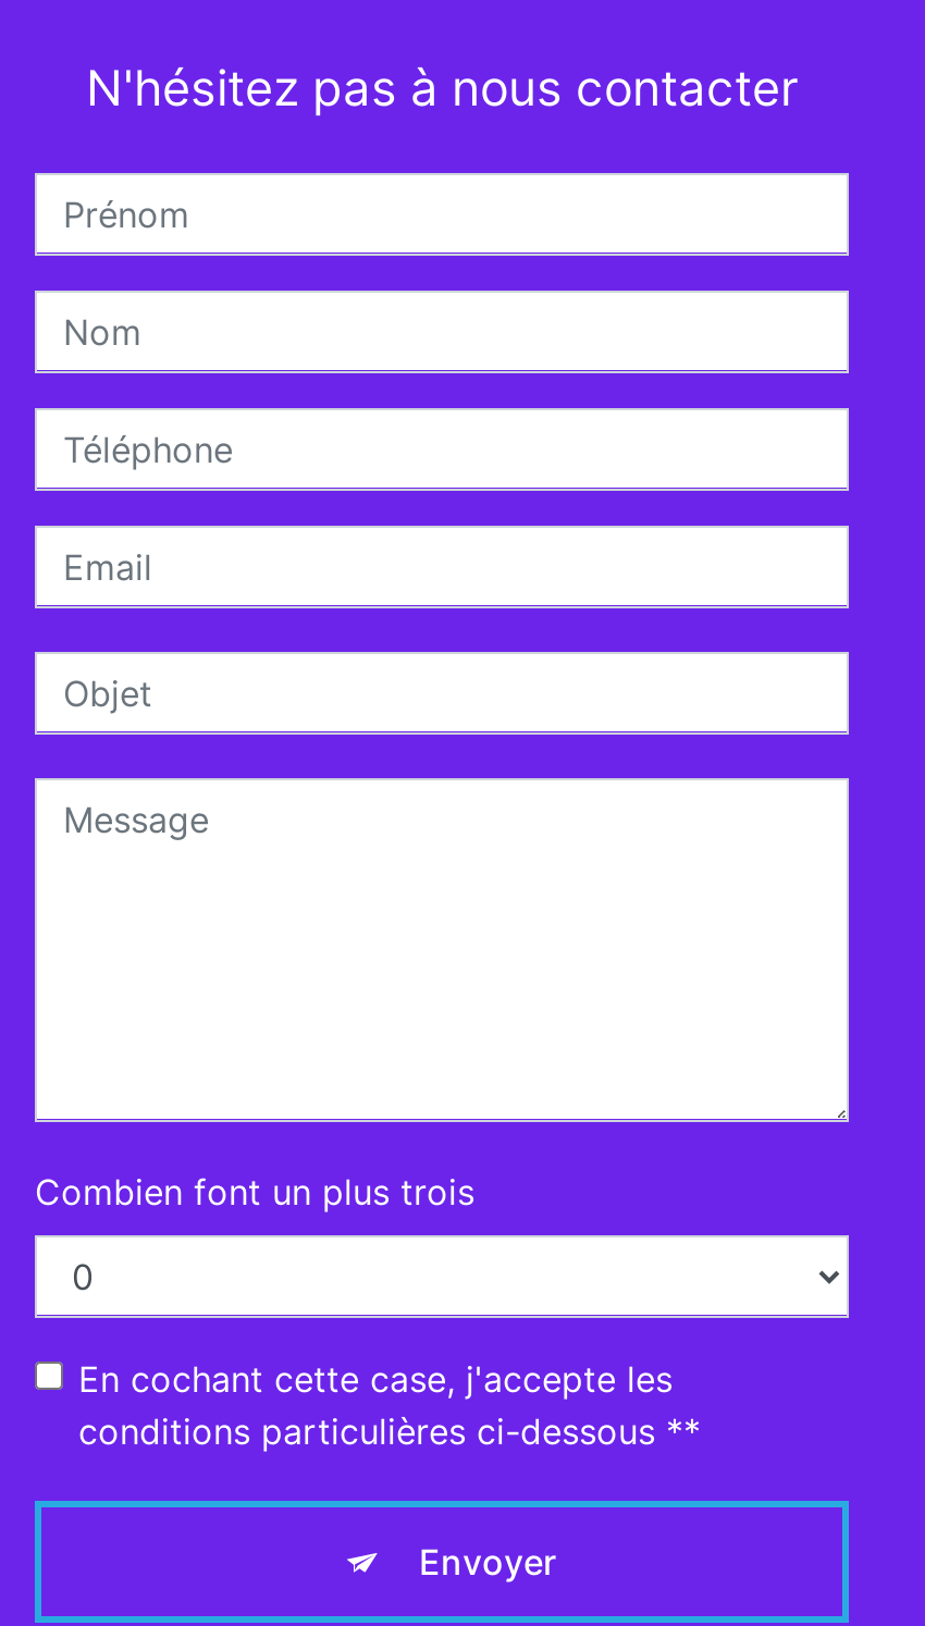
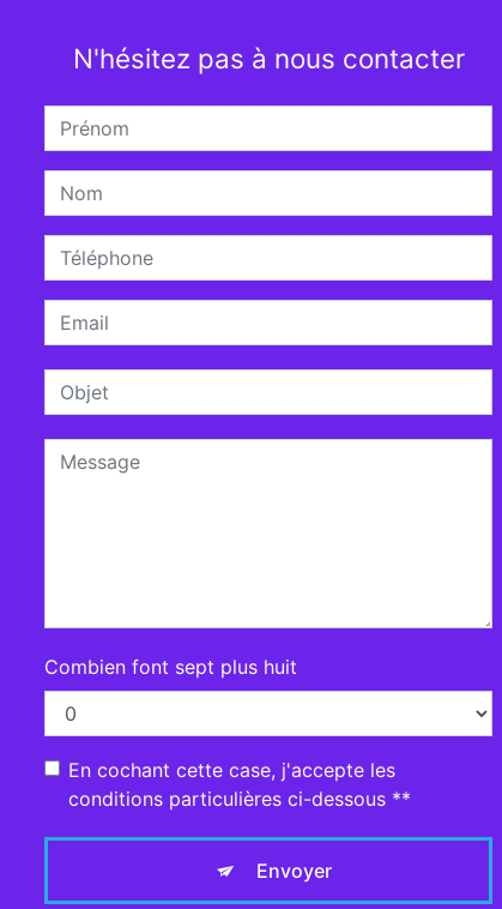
[35,1169,474,1213] Combien font un plus trois -> [44,654,297,678] Combien font sept plus huit

